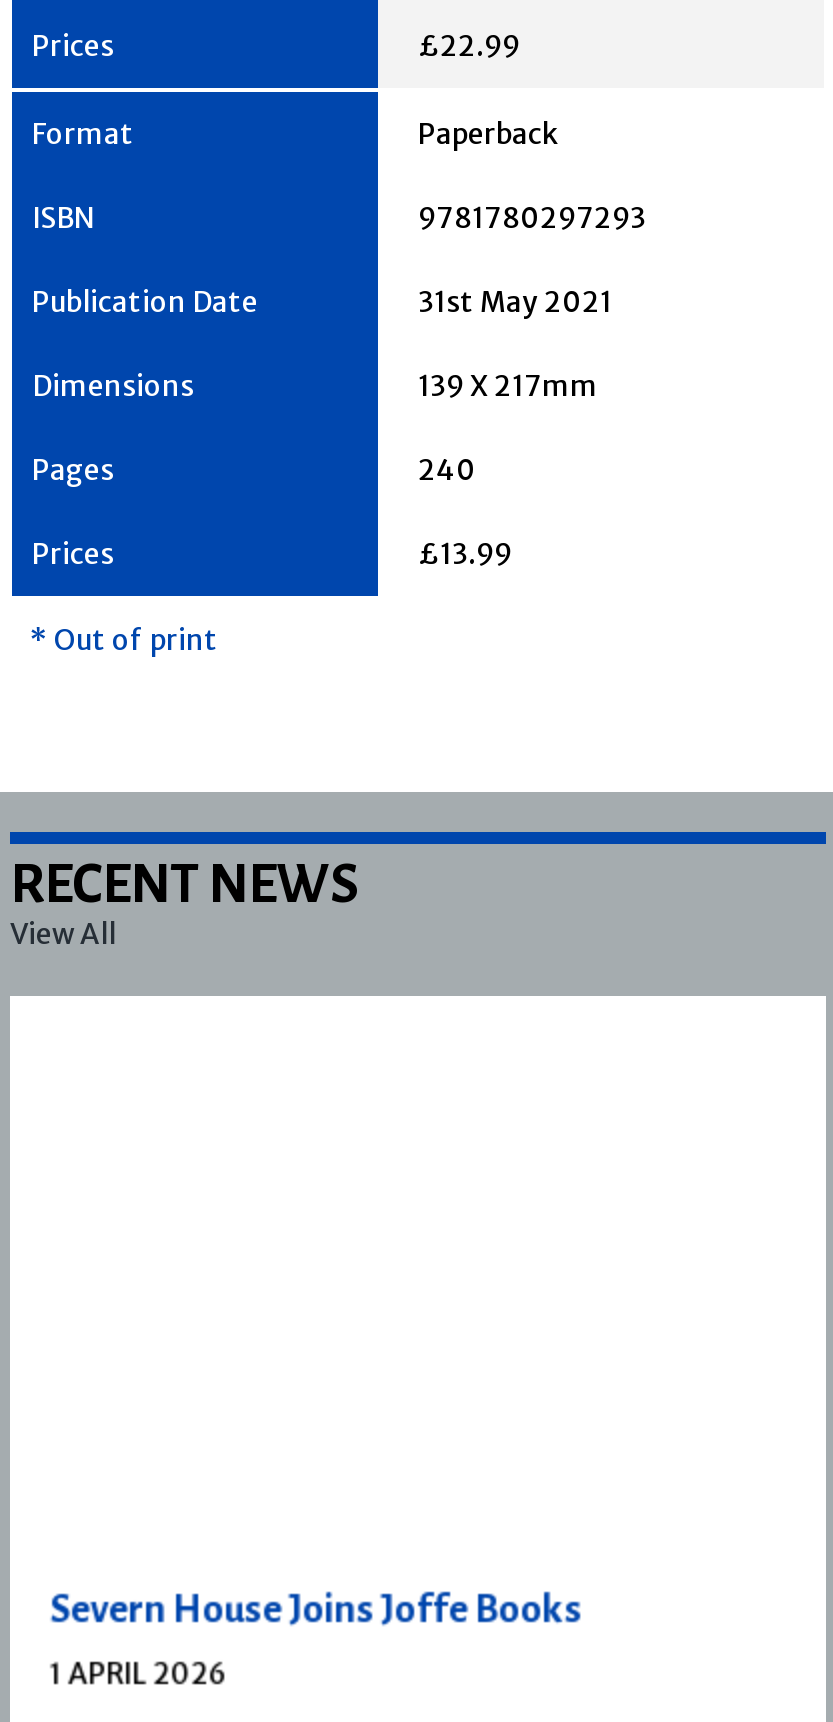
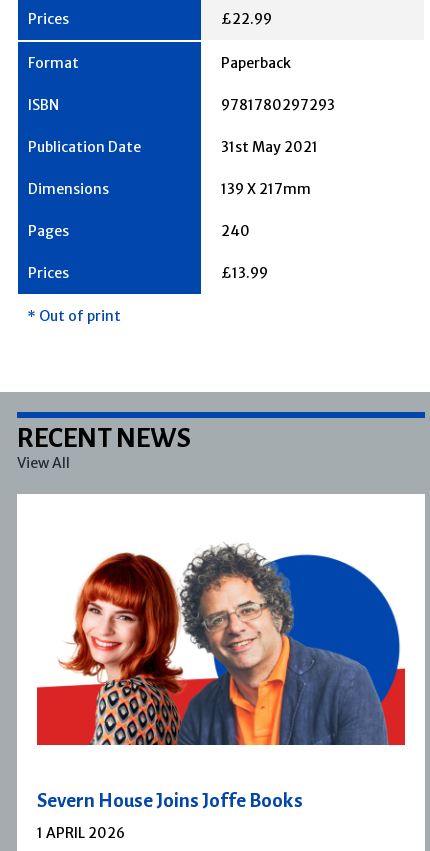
none -> [36,543,406,746] [image]

